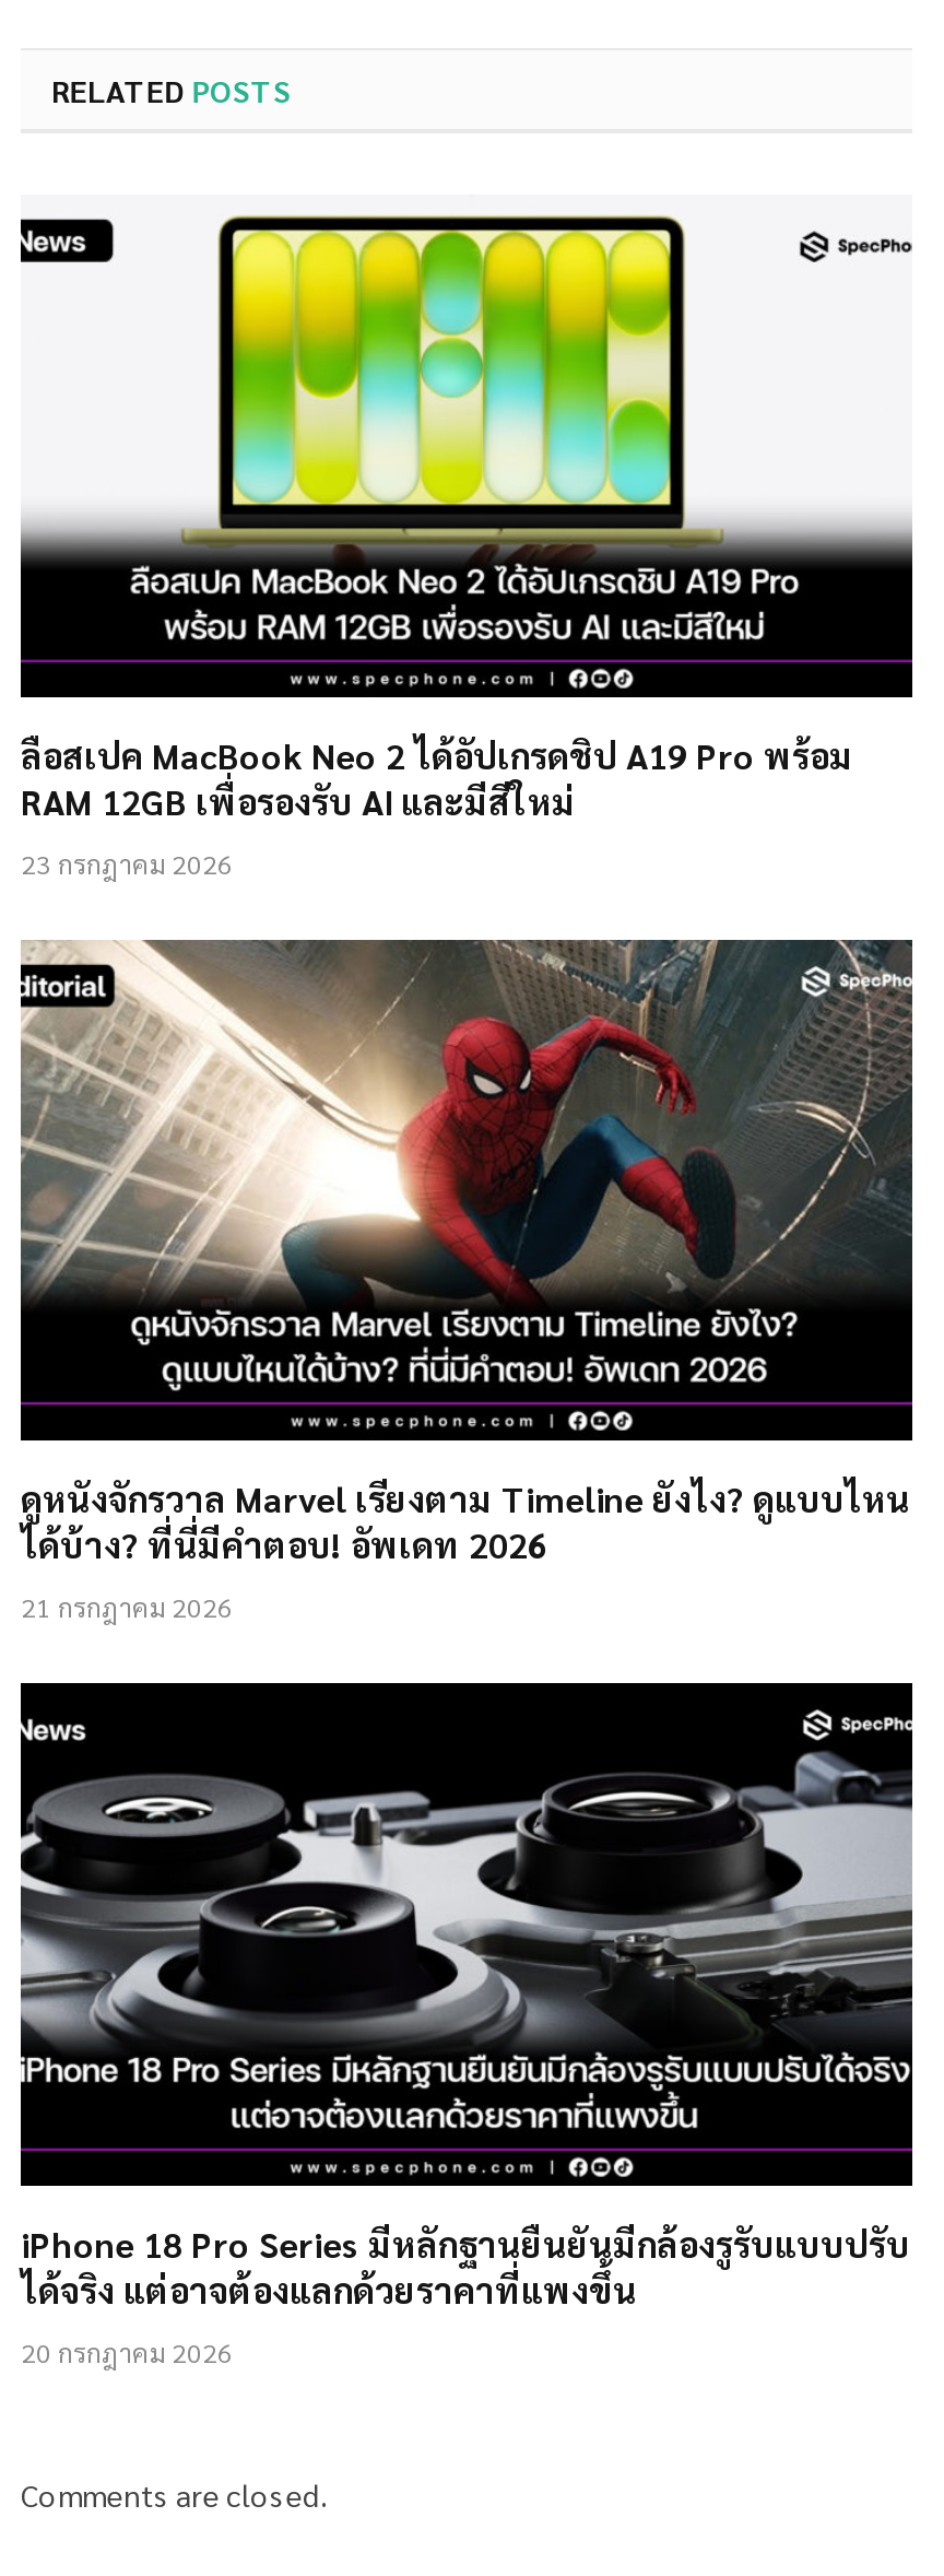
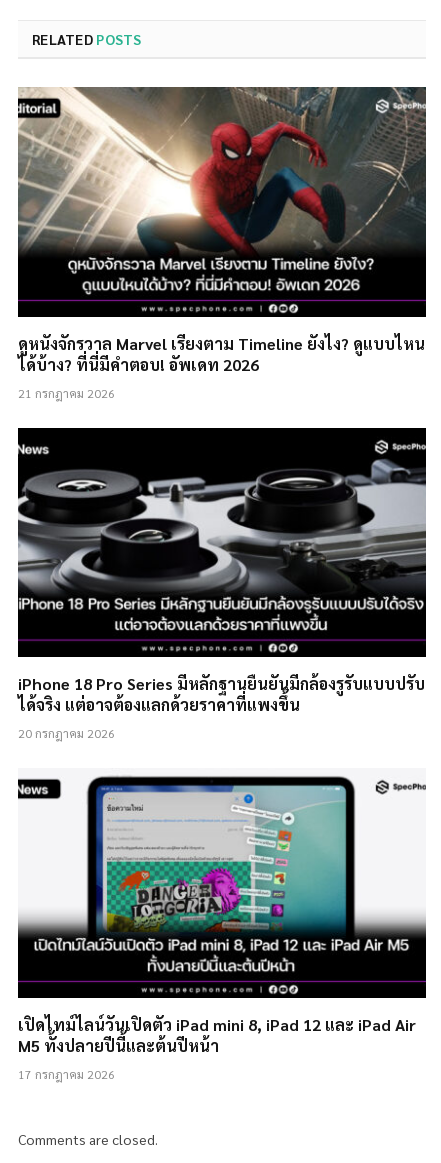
[21,214,912,880] [image] | ลือสเปค MacBook Neo 2 ได้อัปเกรดชิป A19 Pro พร้อม | RAM 12GB เพื่อรองรับ AI และมีสีใหม่ | 23 กรกฎาคม 2026 -> none
moved [16,936,917,1388] -> [16,86,428,293]: [image]
moved [16,1522,917,2369] -> [16,354,428,741]: [image] | ได้บ้าง? ที่นี่มีคำตอบ! อัพเดท 2026 | 21 กรกฎาคม 2026 | iPhone 18 Pro Series มีหลักฐานยืนยันมีกล้องรูรับแบบปรับ | ได้จริง แต่อาจต้องแลกด้วยราคาที่แพงขึ้น | 20 กรกฎาคม 2026
none -> [17,775,426,972] [image]
none -> [18,1014,416,1082] เปิดไทม์ไลน์วันเปิดตัว iPad mini 8, iPad 12 และ iPad Air | M5 ทั้งปลายปีนี้และต้นปีหน้า | 17 กรกฎาคม 2026

